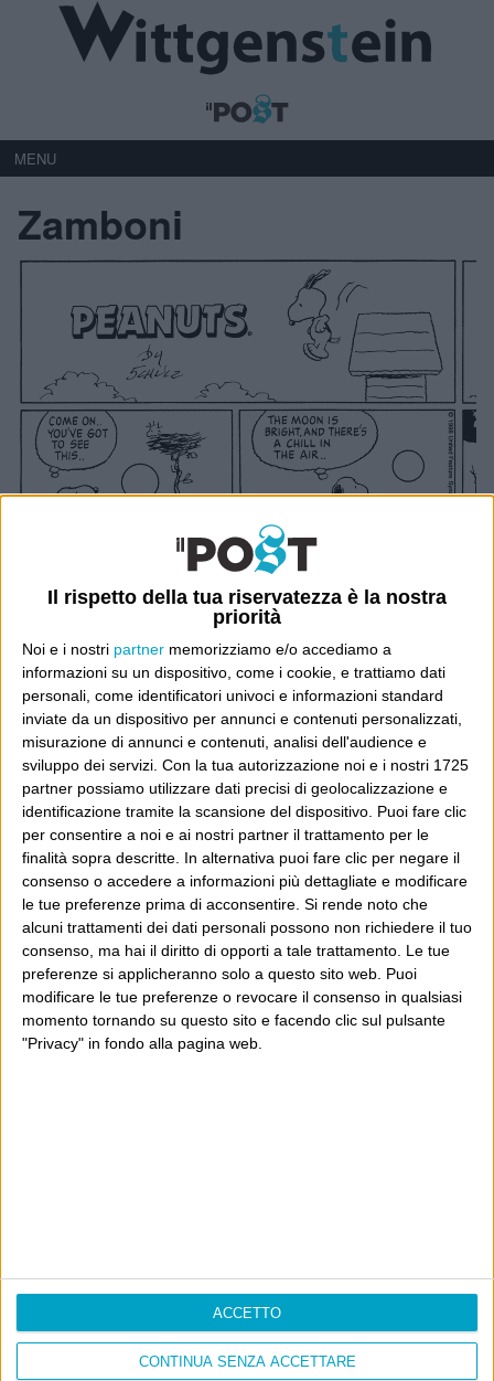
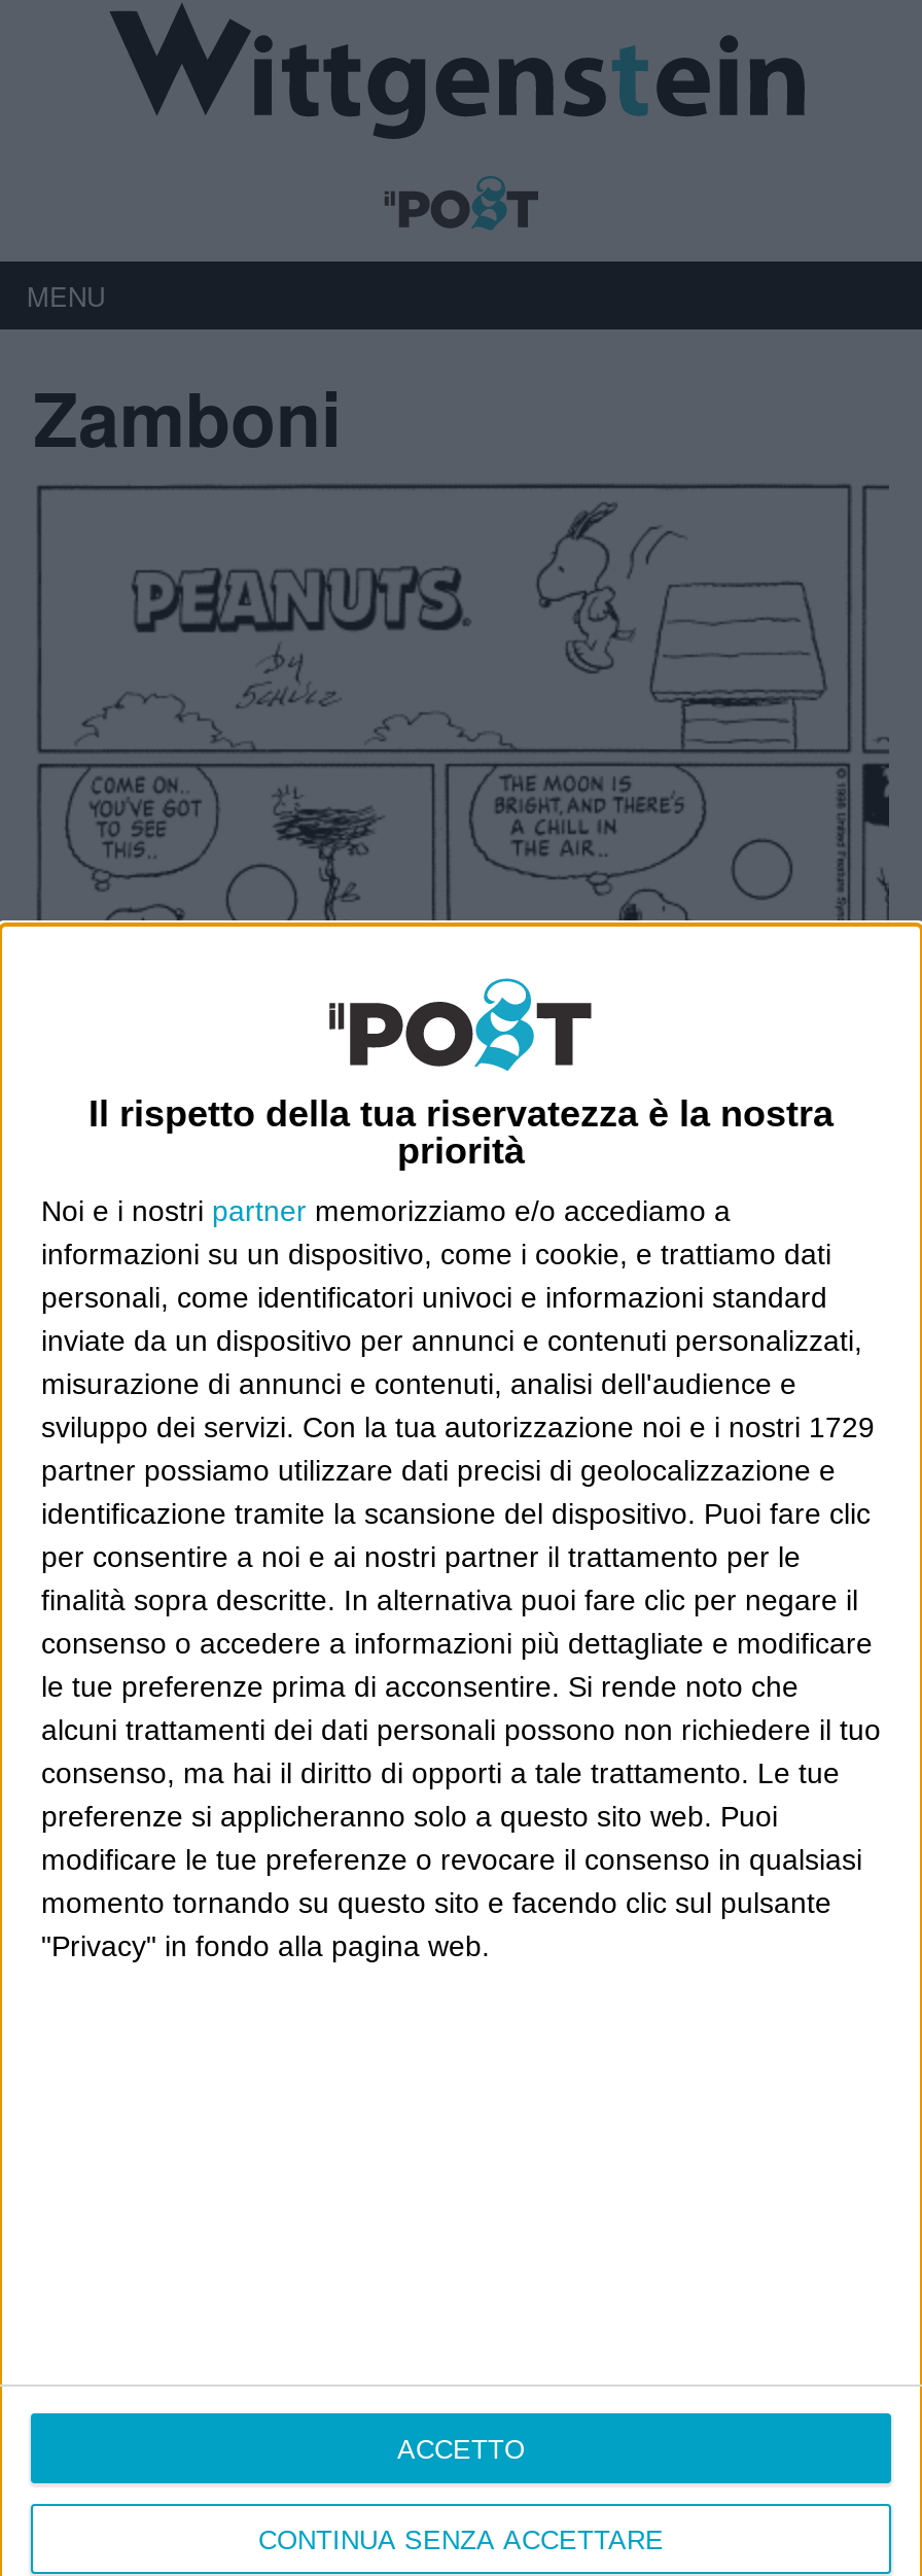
[22,757,469,774] sviluppo dei servizi. Con la tua autorizzazione noi e i nostri 1725 -> [41,1412,875,1444] sviluppo dei servizi. Con la tua autorizzazione noi e i nostri 1729

